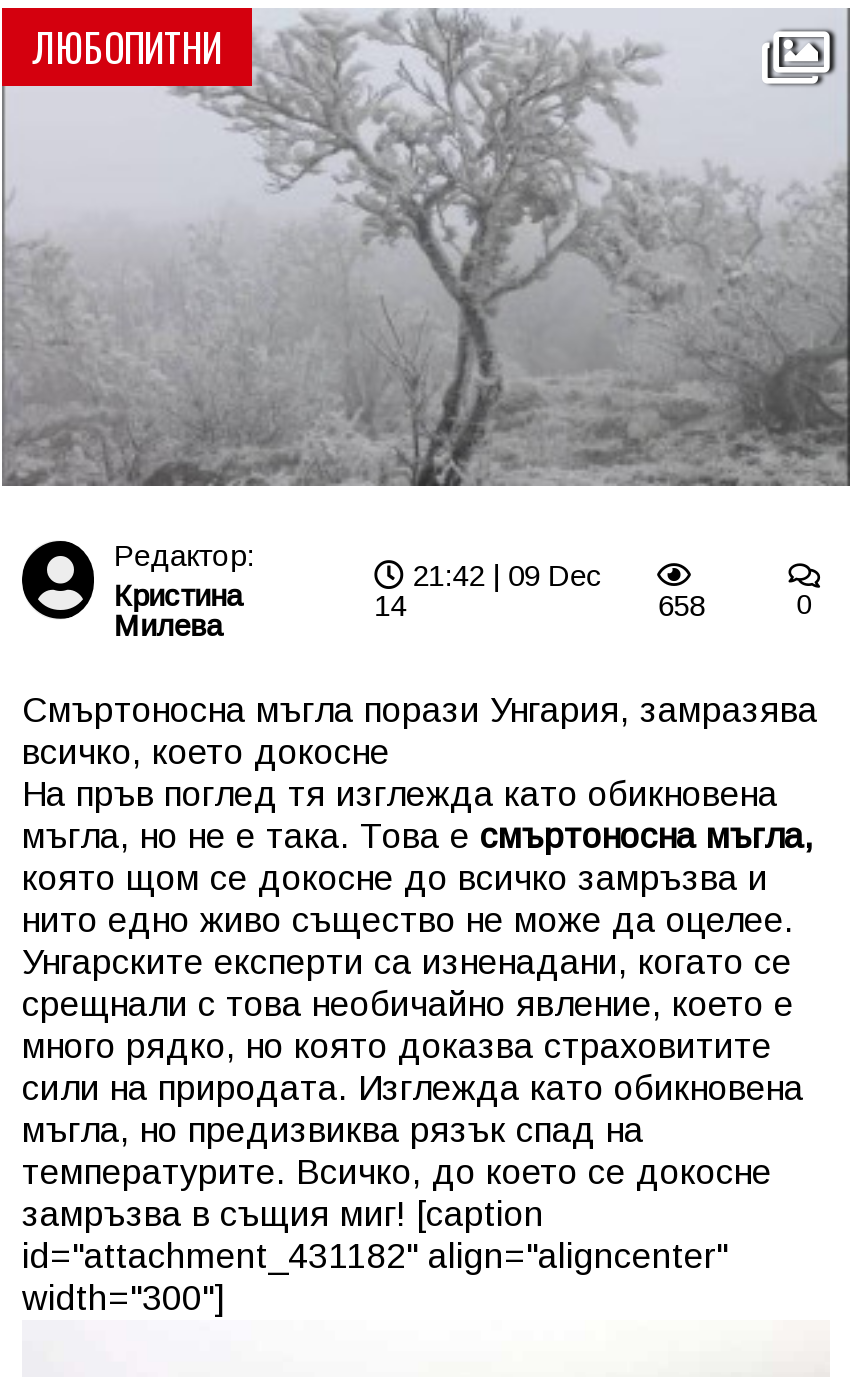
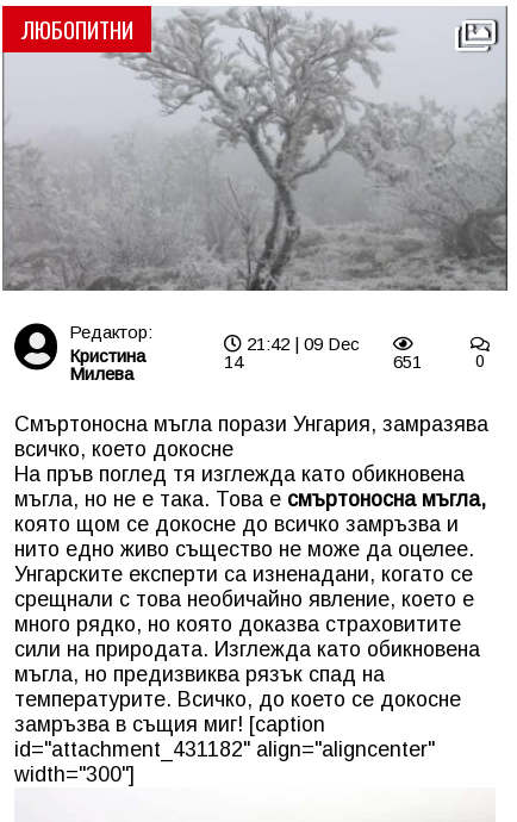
[657,587,705,621] 658 -> [393,351,421,371] 651

